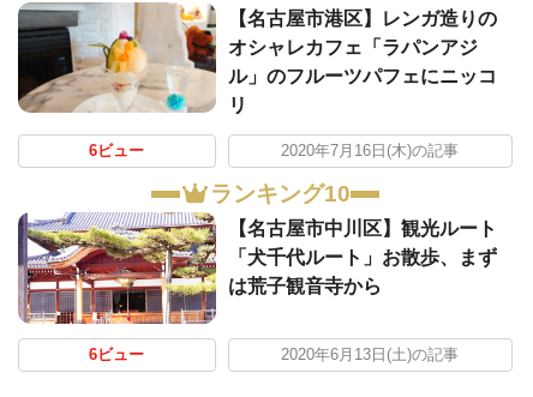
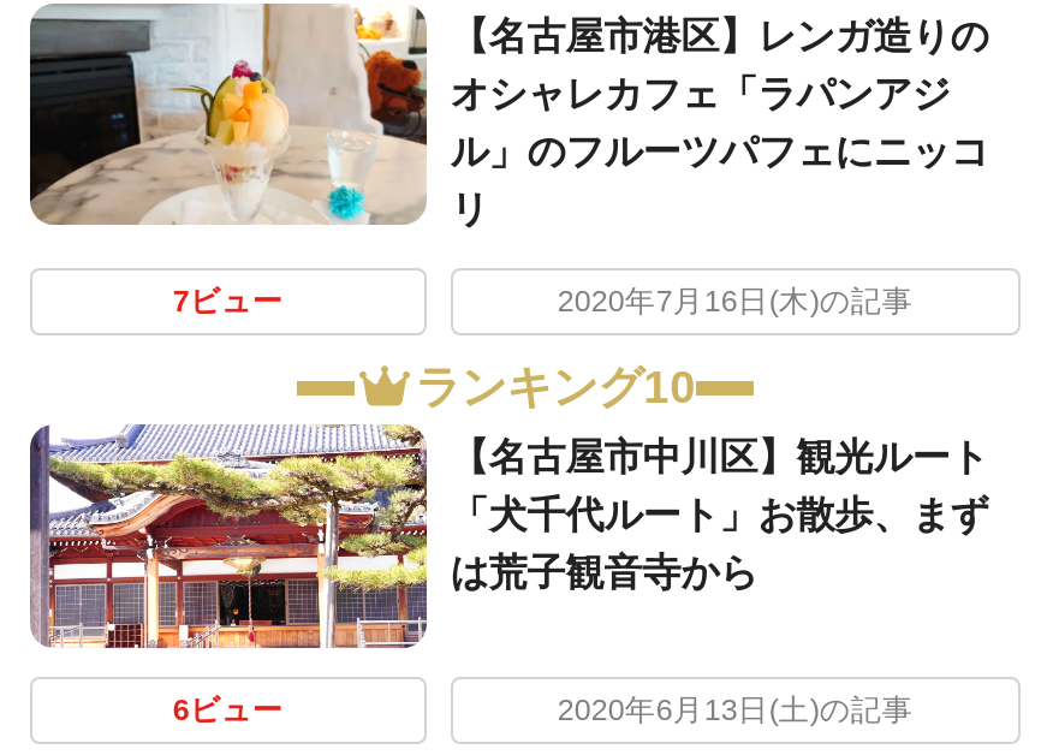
[89,142,144,159] 6ビュー -> [173,284,283,317] 7ビュー

